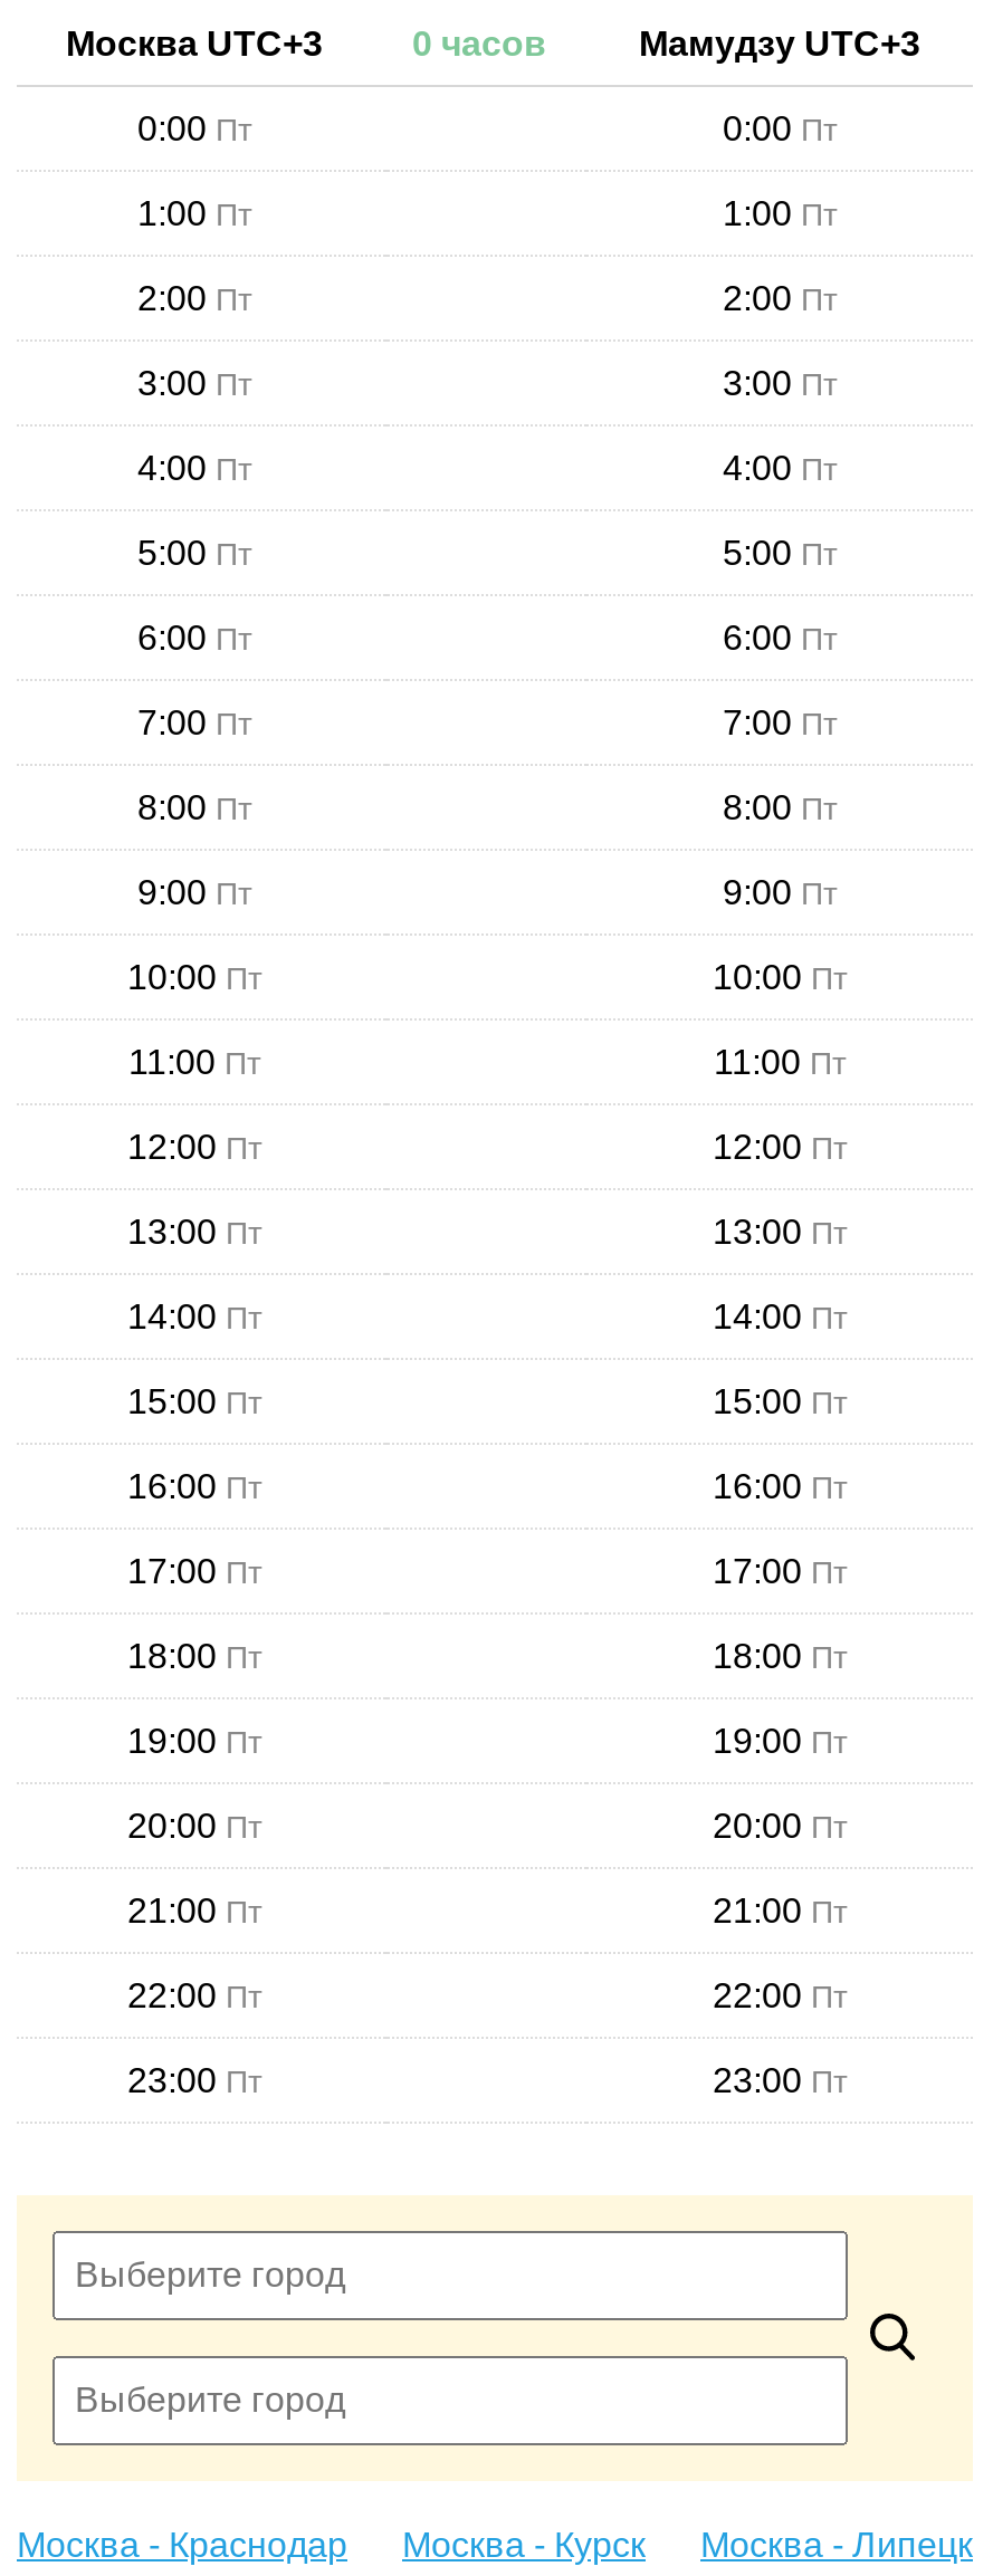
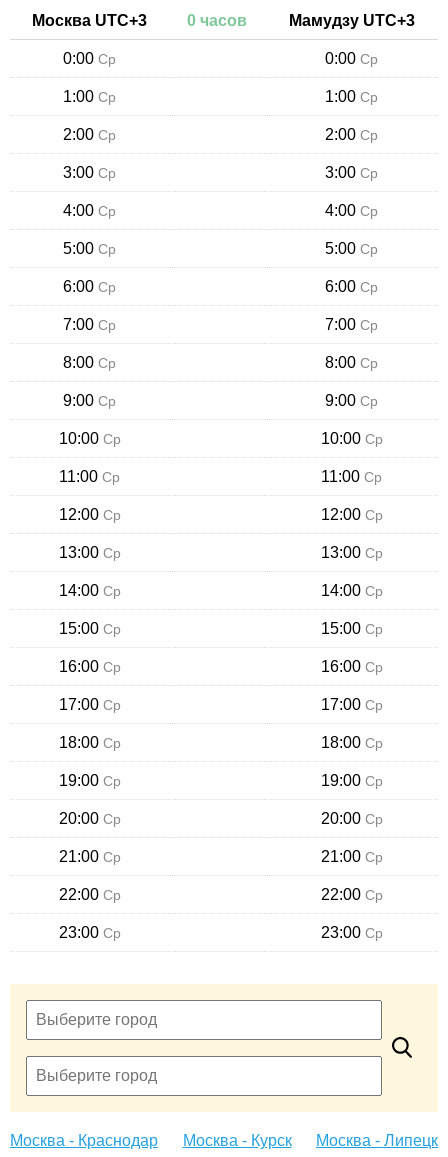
[137,110,837,148] 0:00 Пт | 0:00 Пт -> [63,50,378,67] 0:00 Ср | 0:00 Ср
[137,195,837,233] 1:00 Пт | 1:00 Пт -> [63,88,378,105] 1:00 Ср | 1:00 Ср
[137,280,837,318] 2:00 Пт | 2:00 Пт -> [63,126,378,143] 2:00 Ср | 2:00 Ср
[137,364,837,402] 3:00 Пт | 3:00 Пт -> [63,164,378,181] 3:00 Ср | 3:00 Ср
[137,449,837,487] 4:00 Пт | 4:00 Пт -> [63,202,378,219] 4:00 Ср | 4:00 Ср
[137,534,837,572] 5:00 Пт | 5:00 Пт -> [63,240,378,257] 5:00 Ср | 5:00 Ср
[137,619,837,657] 6:00 Пт | 6:00 Пт -> [63,278,378,295] 6:00 Ср | 6:00 Ср
[137,704,837,742] 7:00 Пт | 7:00 Пт -> [63,316,378,333] 7:00 Ср | 7:00 Ср
[137,789,837,827] 8:00 Пт | 8:00 Пт -> [63,354,378,371] 8:00 Ср | 8:00 Ср
[137,874,837,912] 9:00 Пт | 9:00 Пт -> [63,392,378,409] 9:00 Ср | 9:00 Ср
[127,958,847,996] 10:00 Пт | 10:00 Пт -> [58,430,382,447] 10:00 Ср | 10:00 Ср
[128,1043,846,1081] 11:00 Пт | 11:00 Пт -> [59,468,382,485] 11:00 Ср | 11:00 Ср
[127,1128,847,1166] 12:00 Пт | 12:00 Пт -> [58,506,382,523] 12:00 Ср | 12:00 Ср
[127,1213,847,1251] 13:00 Пт | 13:00 Пт -> [58,544,382,561] 13:00 Ср | 13:00 Ср
[127,1298,847,1336] 14:00 Пт | 14:00 Пт -> [58,582,382,599] 14:00 Ср | 14:00 Ср
[127,1383,847,1421] 15:00 Пт | 15:00 Пт -> [58,620,382,637] 15:00 Ср | 15:00 Ср
[127,1468,847,1506] 16:00 Пт | 16:00 Пт -> [58,658,382,675] 16:00 Ср | 16:00 Ср
[127,1553,847,1590] 17:00 Пт | 17:00 Пт -> [58,696,382,713] 17:00 Ср | 17:00 Ср
[127,1637,847,1675] 18:00 Пт | 18:00 Пт -> [58,734,382,751] 18:00 Ср | 18:00 Ср
[127,1722,847,1760] 19:00 Пт | 19:00 Пт -> [58,772,382,789] 19:00 Ср | 19:00 Ср
[127,1807,847,1845] 20:00 Пт | 20:00 Пт -> [58,810,382,827] 20:00 Ср | 20:00 Ср
[127,1892,847,1930] 21:00 Пт | 21:00 Пт -> [58,848,382,865] 21:00 Ср | 21:00 Ср
[127,1977,847,2015] 22:00 Пт | 22:00 Пт -> [58,886,382,903] 22:00 Ср | 22:00 Ср
[127,2062,847,2100] 23:00 Пт | 23:00 Пт -> [58,924,382,941] 23:00 Ср | 23:00 Ср

